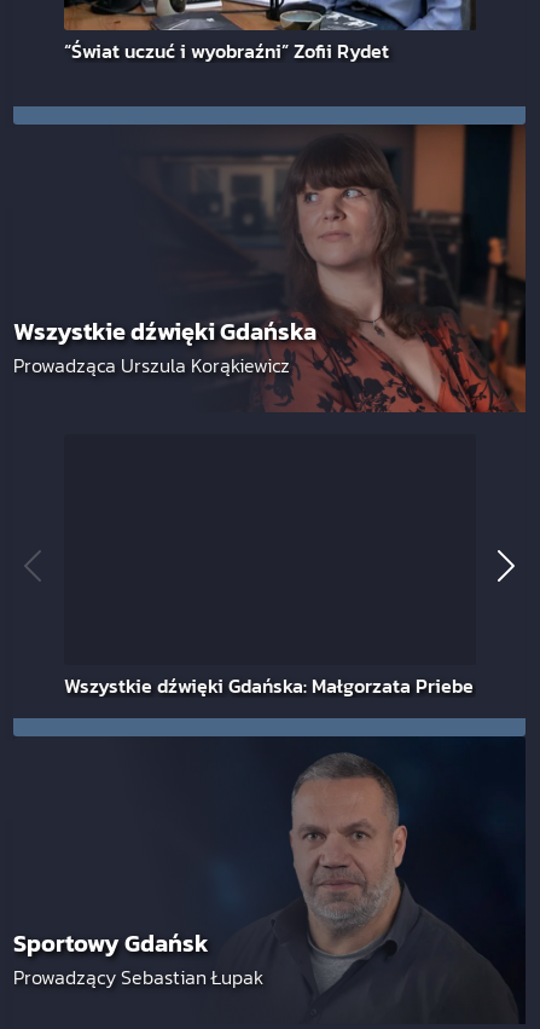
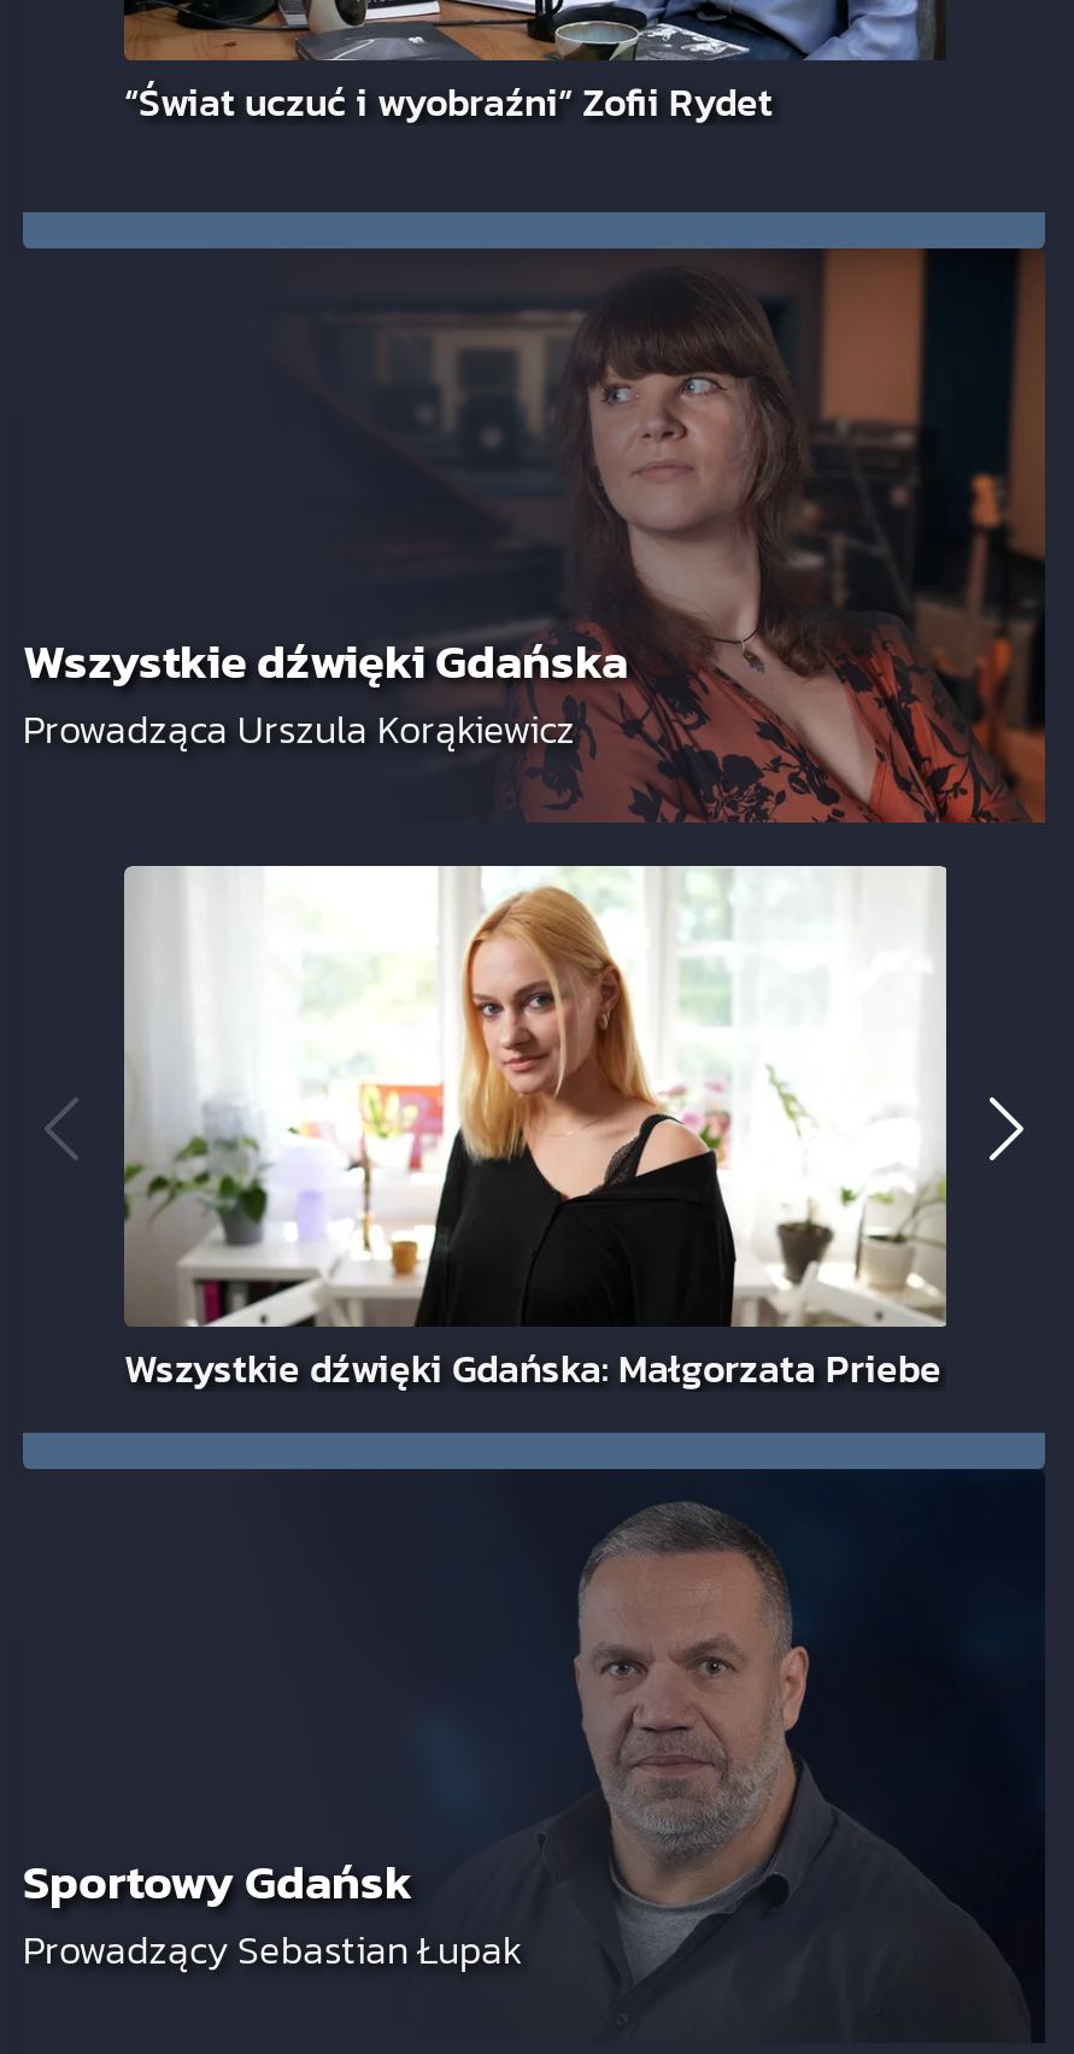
none -> [122,864,949,1329] [image]

